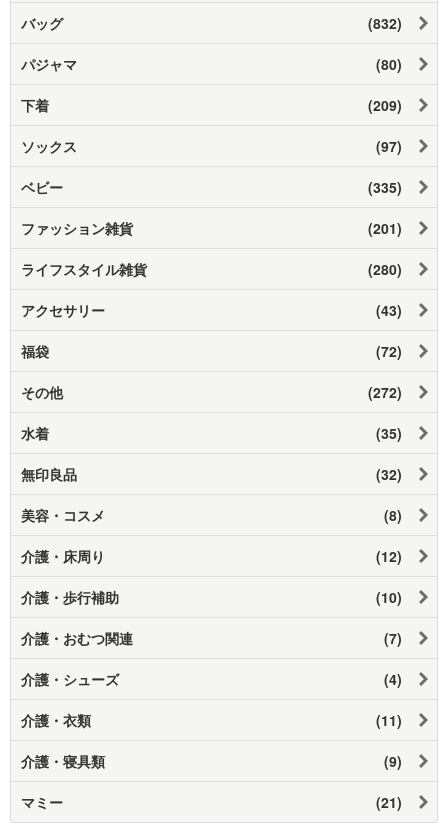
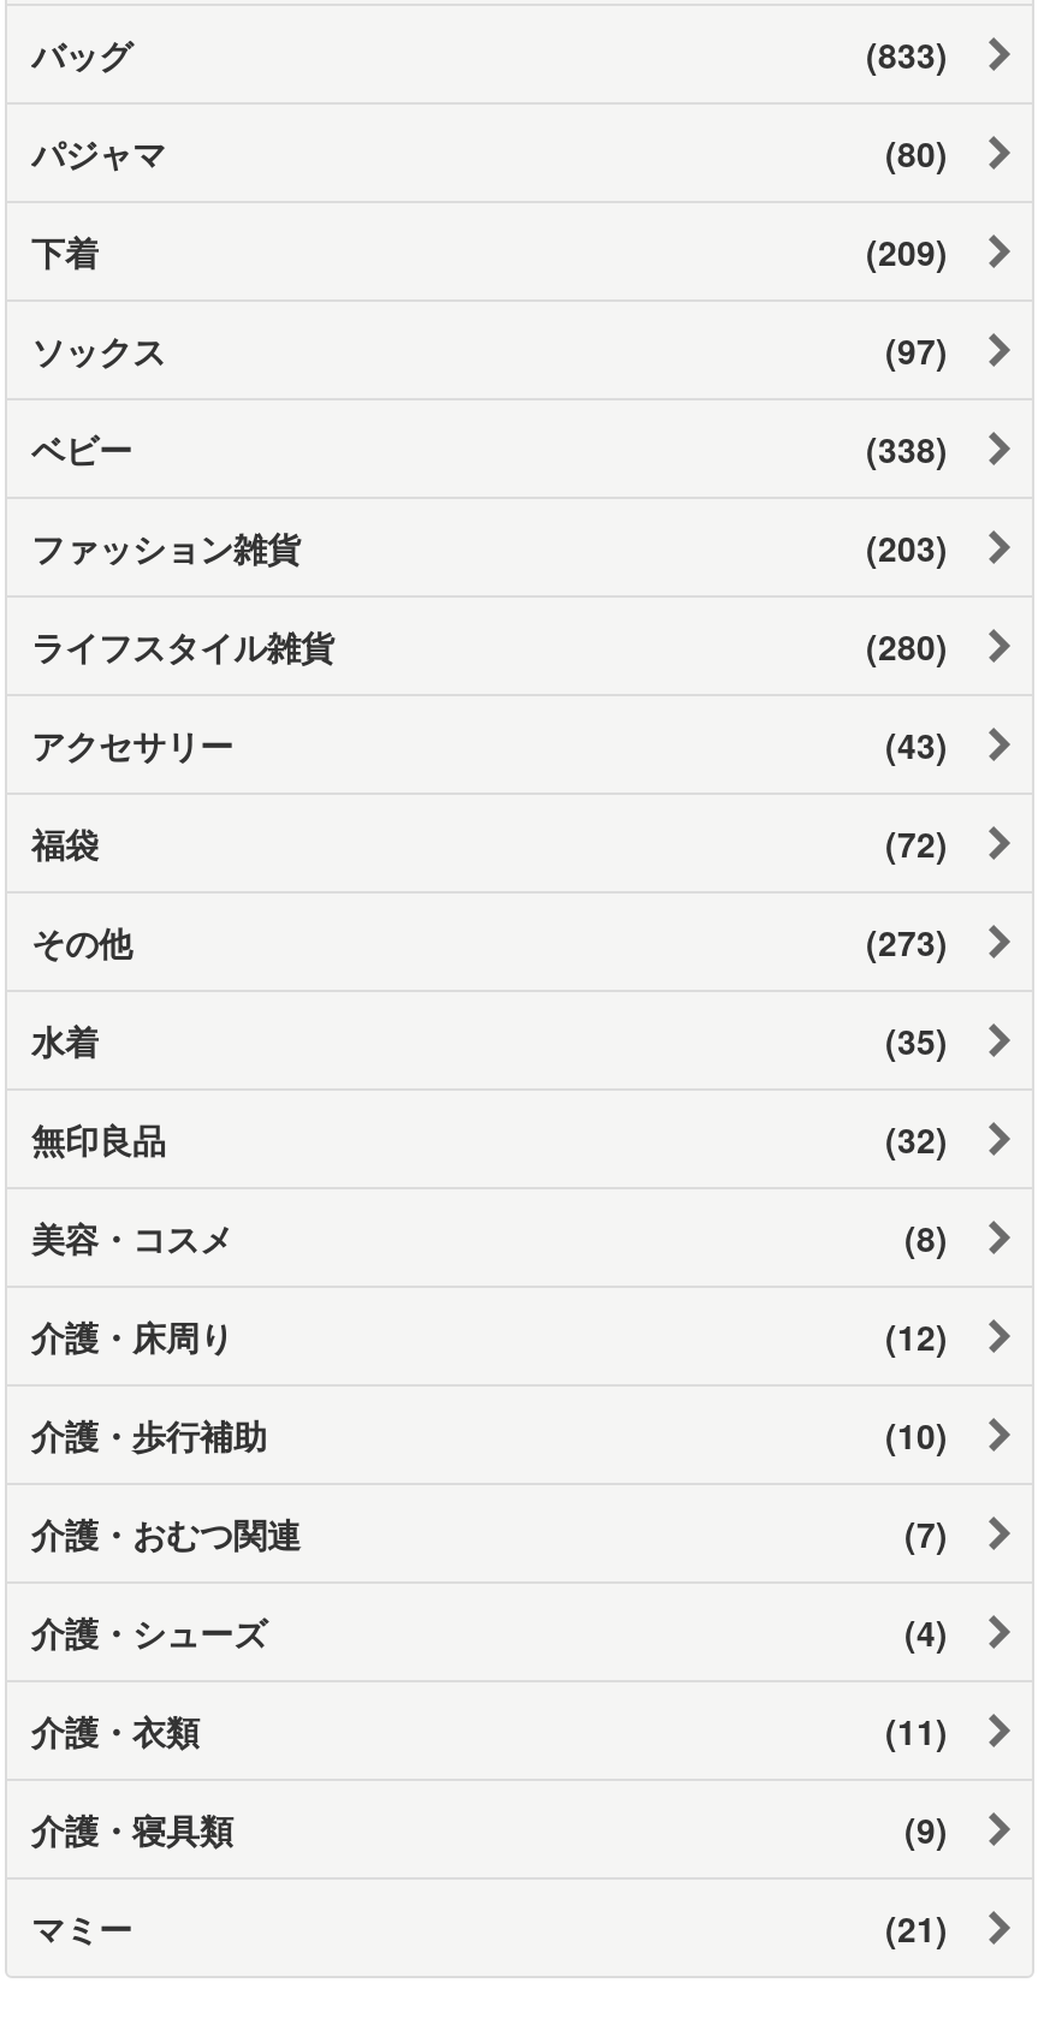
[368,13,402,33] (832) -> [866,30,948,78] (833)
[368,177,402,197] (335) -> [866,424,948,472] (338)
[368,218,402,238] (201) -> [866,523,948,571] (203)
[368,382,402,402] (272) -> [866,917,948,965] (273)

